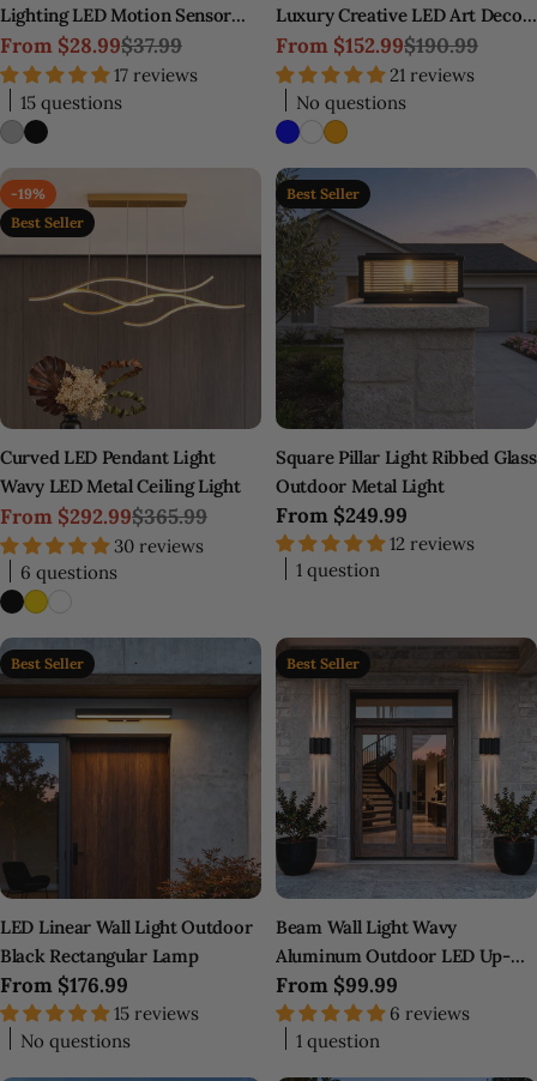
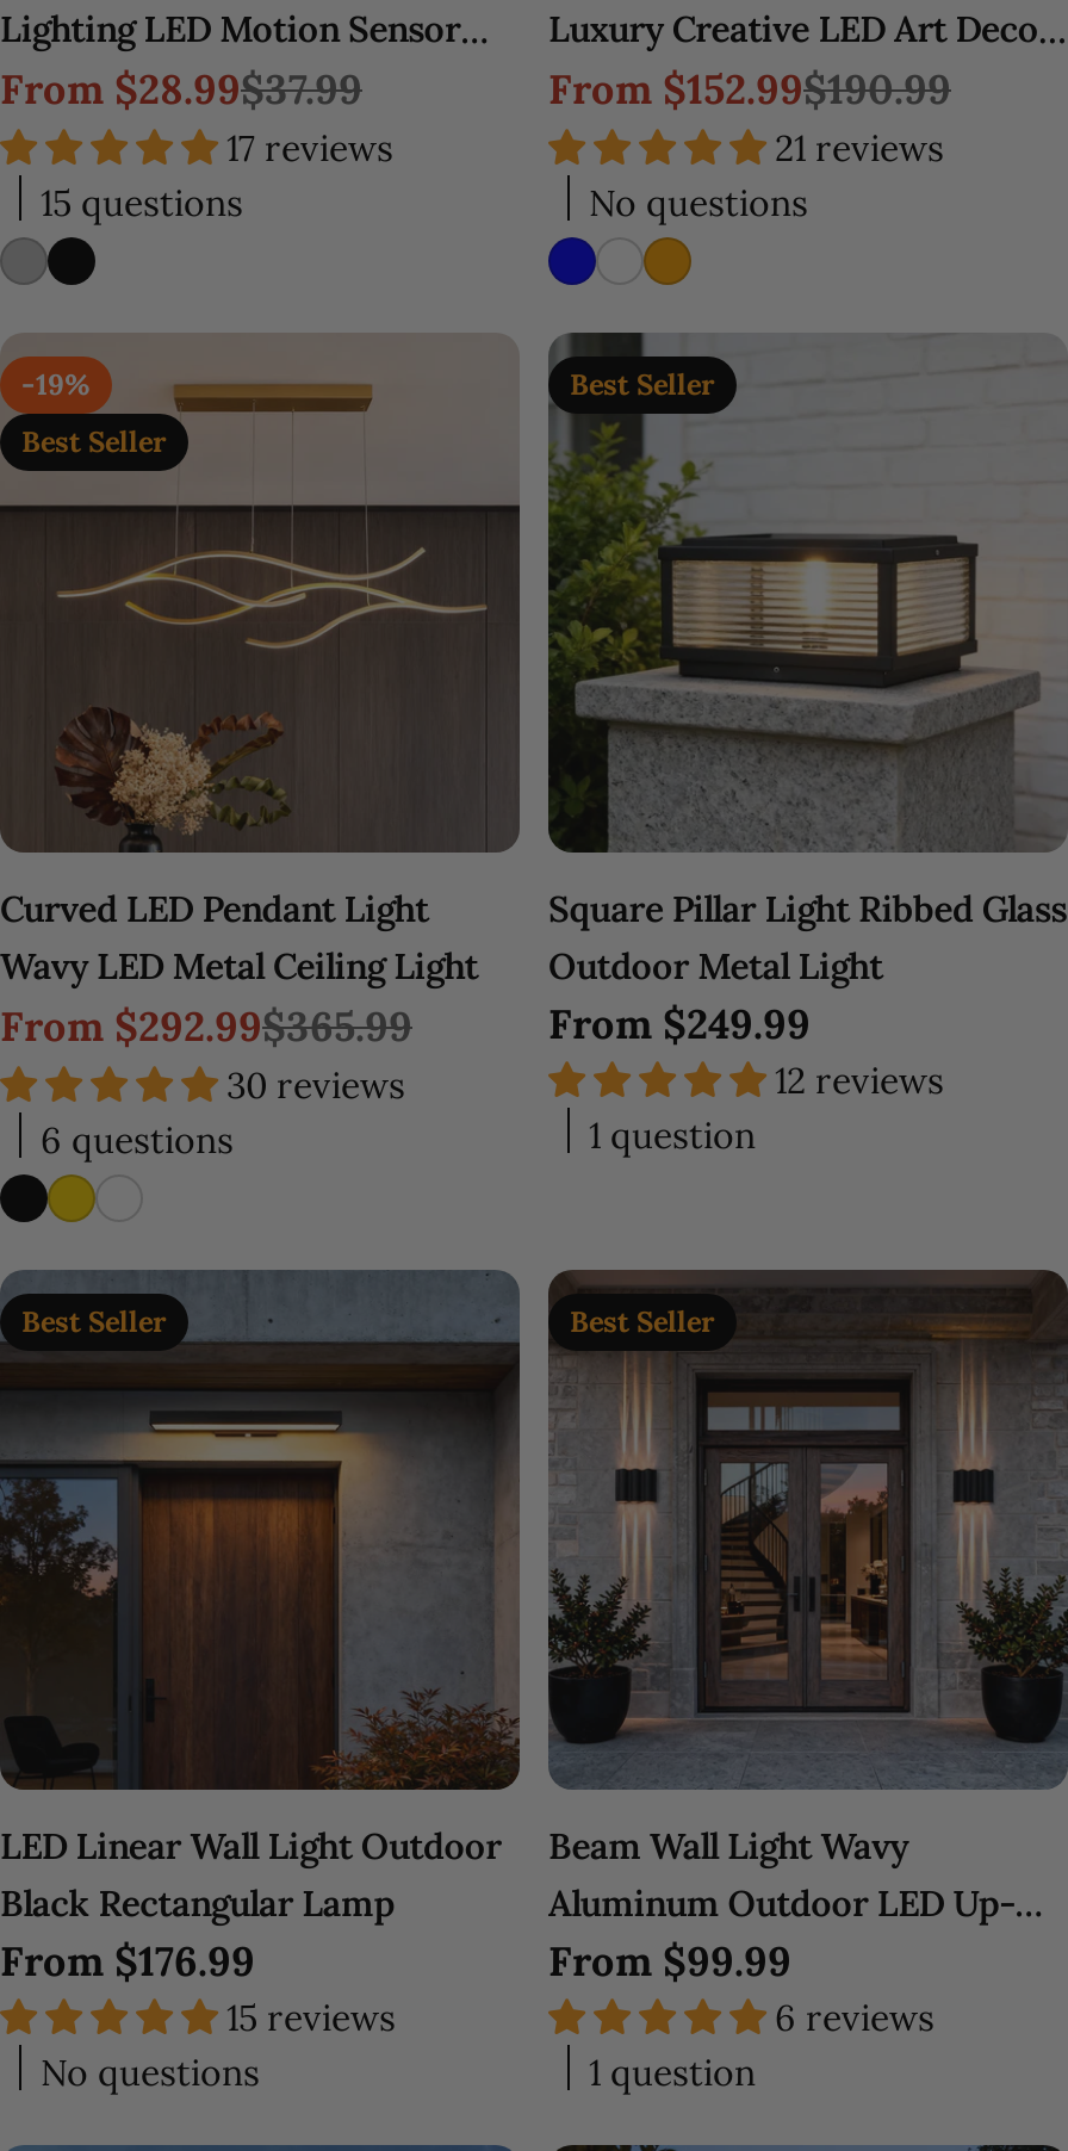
[276,168,533,430] [image] -> [548,331,1061,854] [image]

